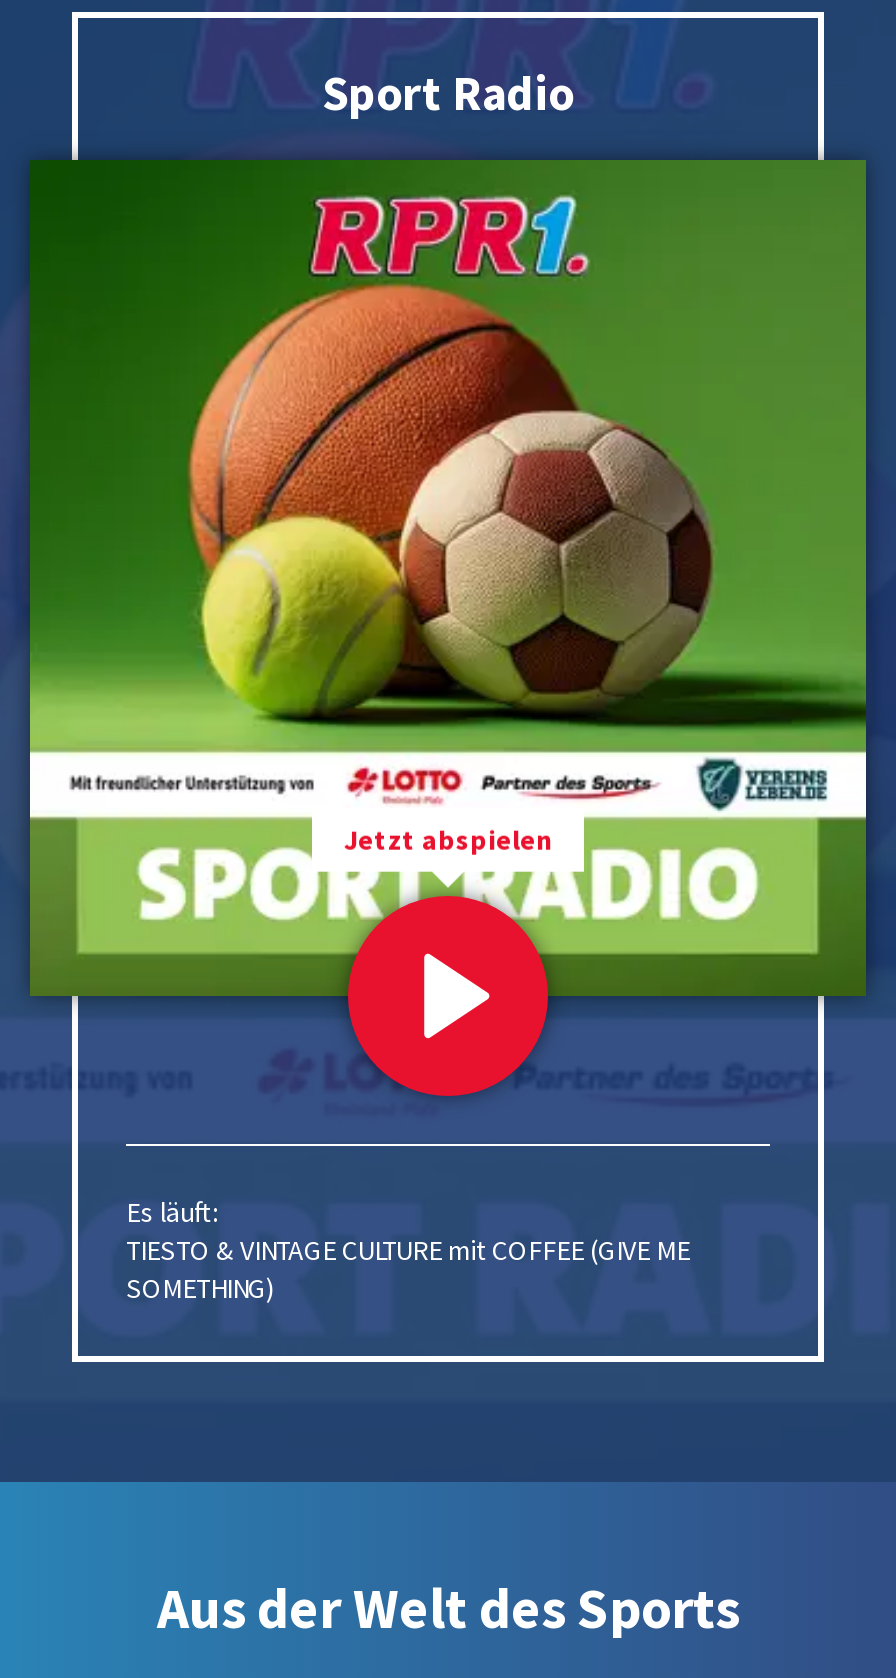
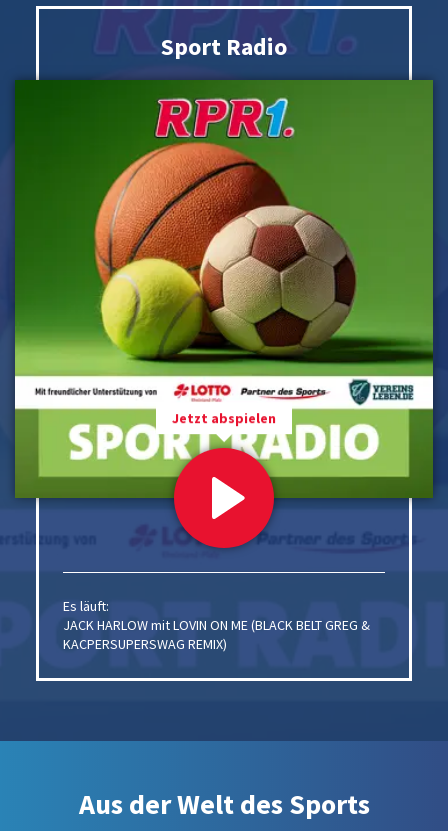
[126,1232,690,1306] TIESTO & VINTAGE CULTURE mit COFFEE (GIVE ME | SOMETHING) -> [63,616,370,653] JACK HARLOW mit LOVIN ON ME (BLACK BELT GREG & | KACPERSUPERSWAG REMIX)

